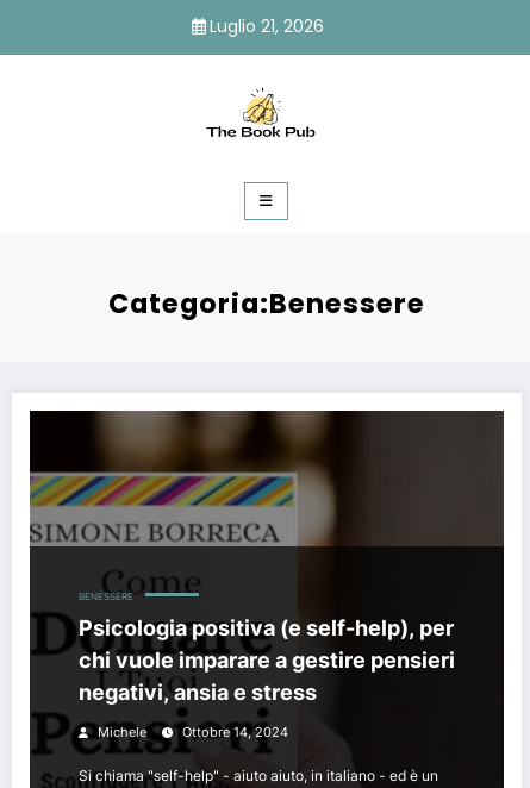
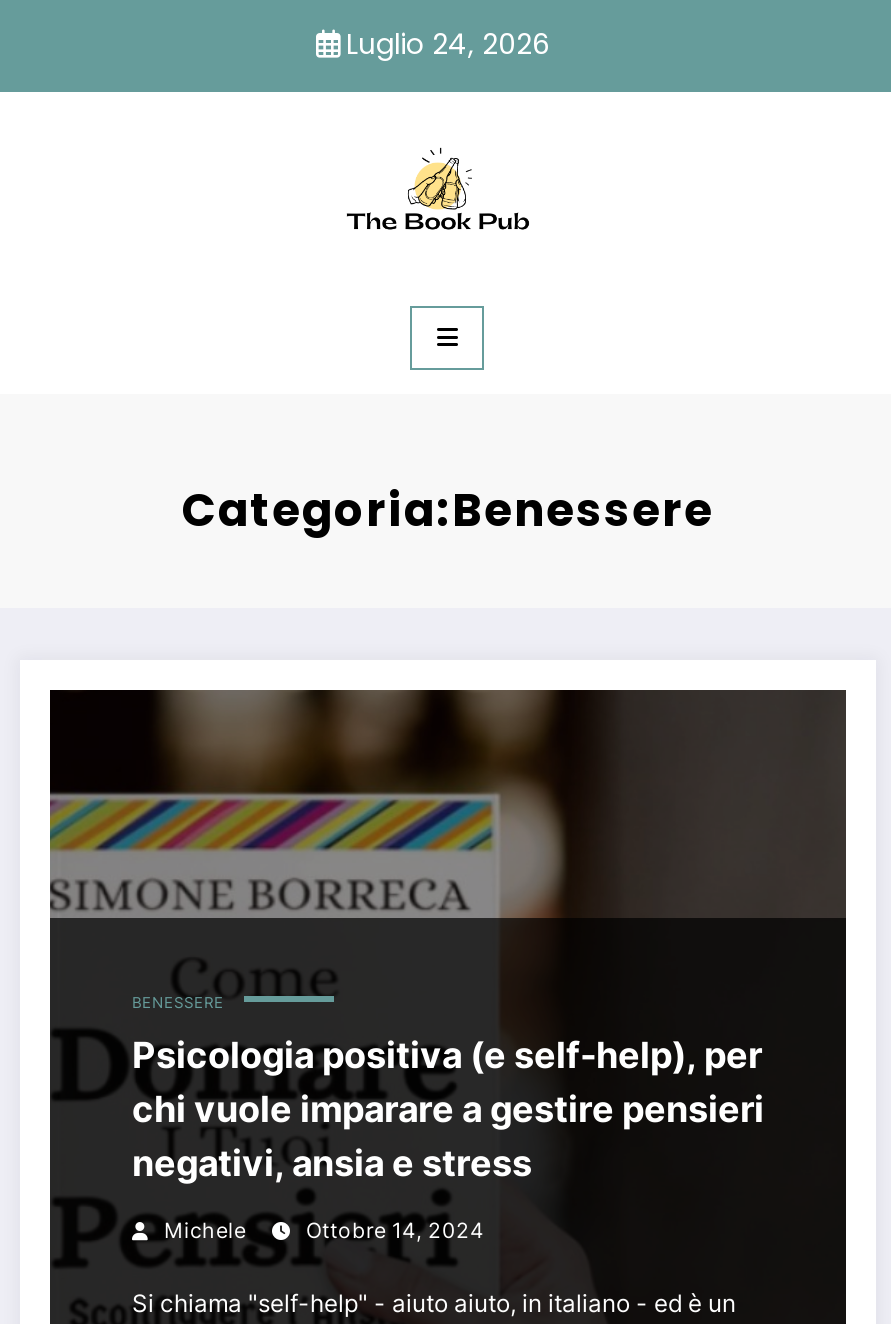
[210,14,324,38] Luglio 21, 2026 -> [346,24,550,64] Luglio 24, 2026

